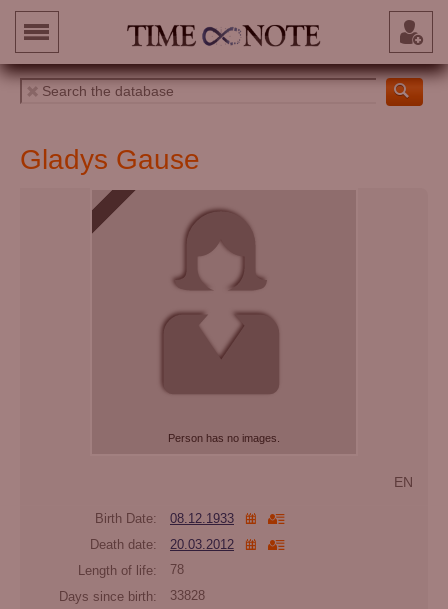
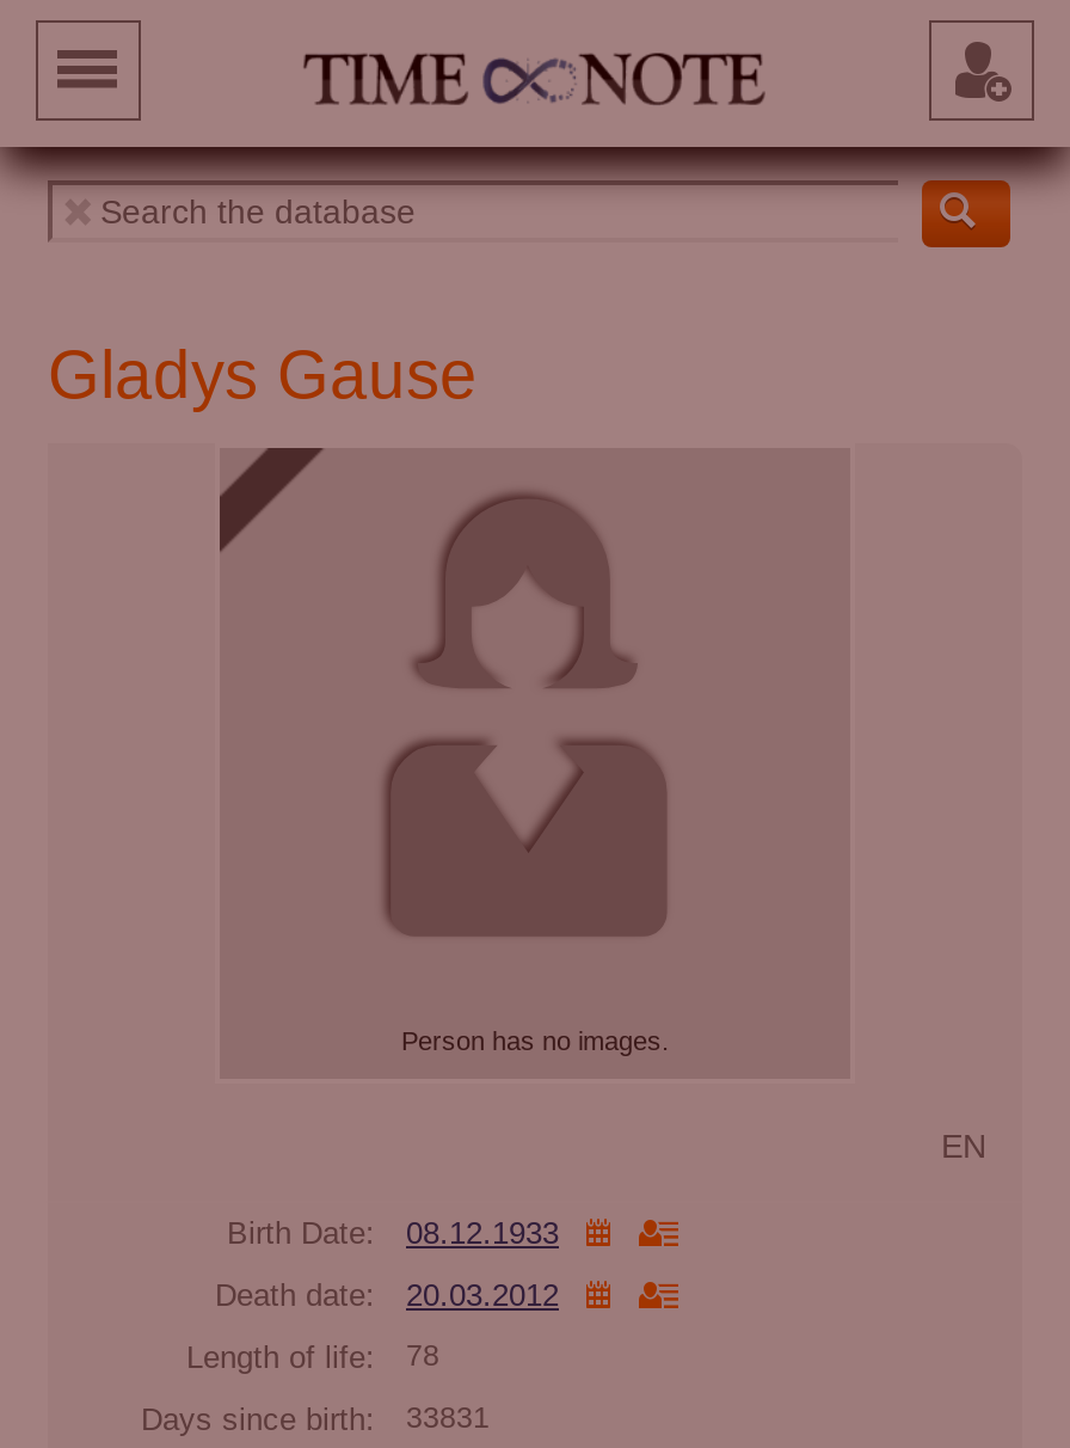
[59,589,205,604] Days since birth: 33828 -> [141,1400,490,1436] Days since birth: 33831

